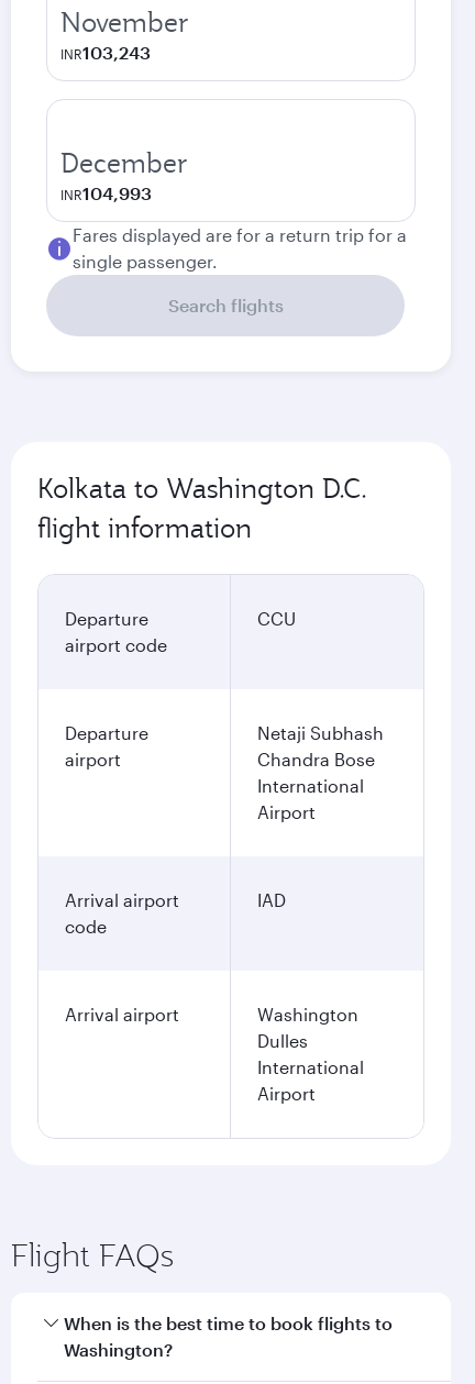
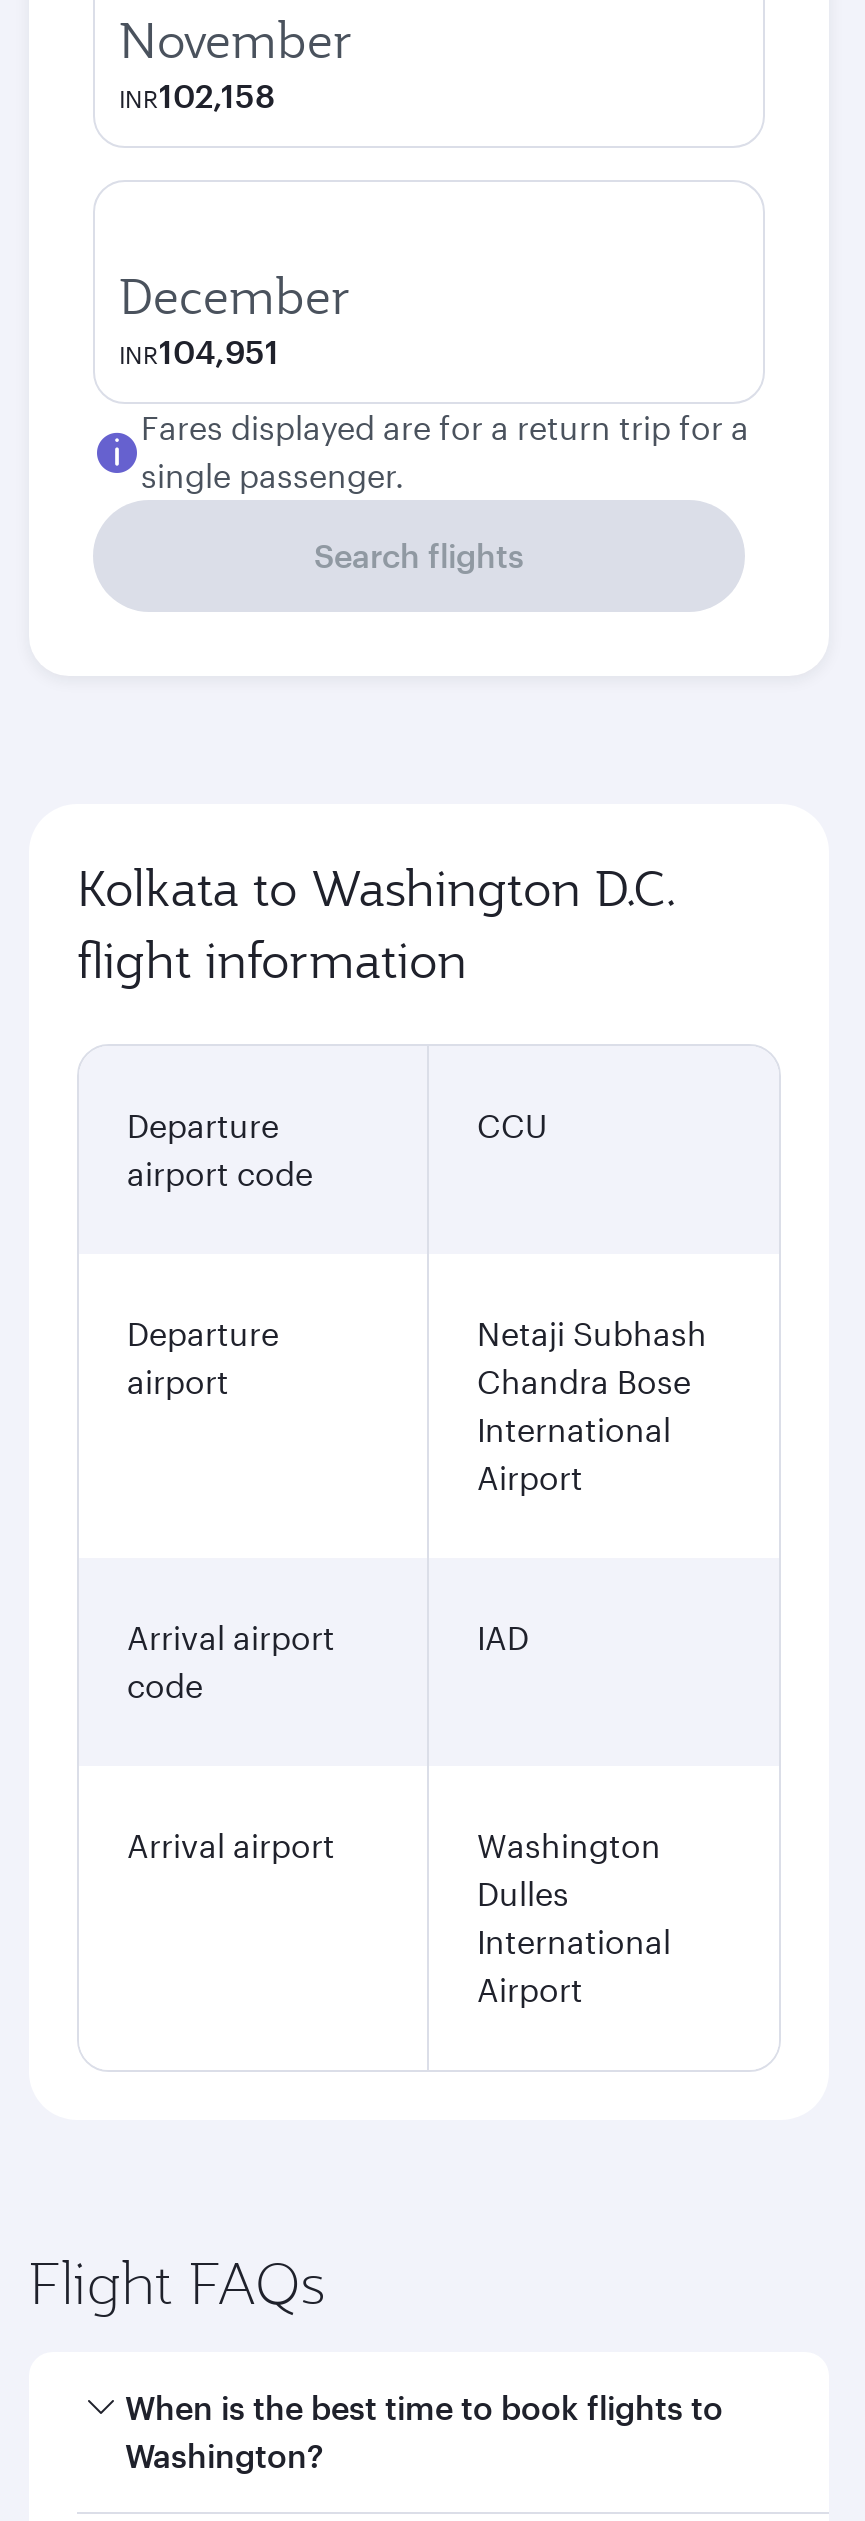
[60,42,151,63] INR103,243 -> [119,76,275,114] INR102,158
[60,182,152,203] INR104,993 -> [119,332,279,370] INR104,951

